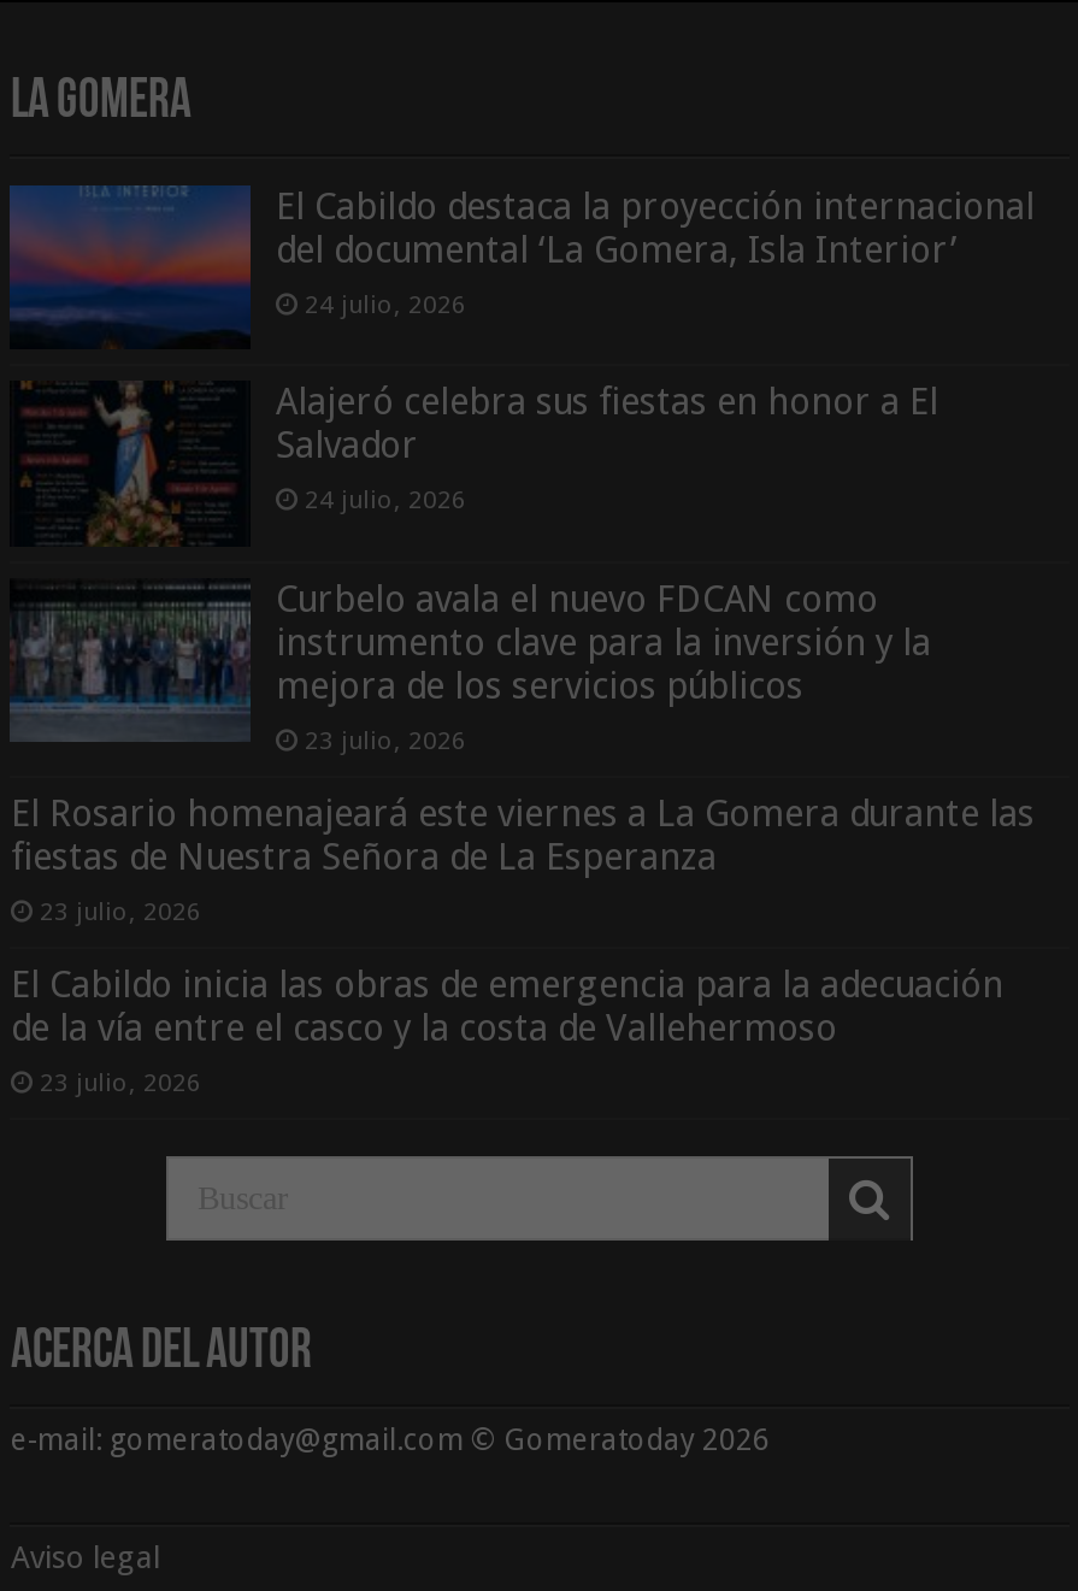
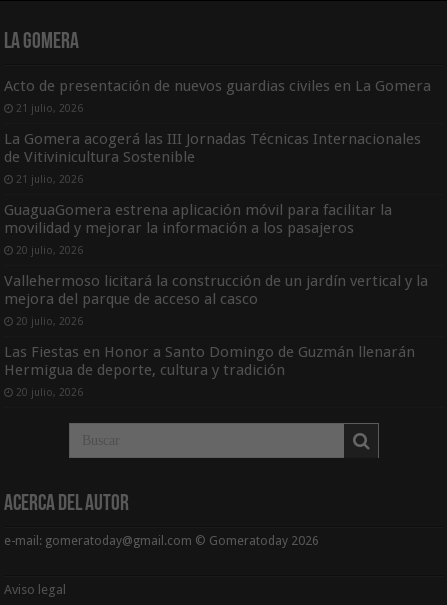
[276,185,1035,318] El Cabildo destaca la proyección internacional | del documental ‘La Gomera, Isla Interior’ | 24 julio, 2026 -> [4,77,431,114] Acto de presentación de nuevos guardias civiles en La Gomera | 21 julio, 2026
[276,381,938,514] Alajeró celebra sus fiestas en honor a El | Salvador | 24 julio, 2026 -> [4,130,421,185] La Gomera acogerá las III Jornadas Técnicas Internacionales | de Vitivinicultura Sostenible | 21 julio, 2026
[276,577,931,753] Curbelo avala el nuevo FDCAN como | instrumento clave para la inversión y la | mejora de los servicios públicos | 23 julio, 2026 -> [4,201,392,256] GuaguaGomera estrena aplicación móvil para facilitar la | movilidad y mejorar la información a los pasajeros | 20 julio, 2026
[11,791,1035,924] El Rosario homenajeará este viernes a La Gomera durante las | fiestas de Nuestra Señora de La Esperanza | 23 julio, 2026 -> [4,272,428,327] Vallehermoso licitará la construcción de un jardín vertical y la | mejora del parque de acceso al casco | 20 julio, 2026
[11,962,1003,1095] El Cabildo inicia las obras de emergencia para la adecuación | de la vía entre el casco y la costa de Vallehermoso | 23 julio, 2026 -> [4,343,415,398] Las Fiestas en Honor a Santo Domingo de Guzmán llenarán | Hermigua de deporte, cultura y tradición | 20 julio, 2026

